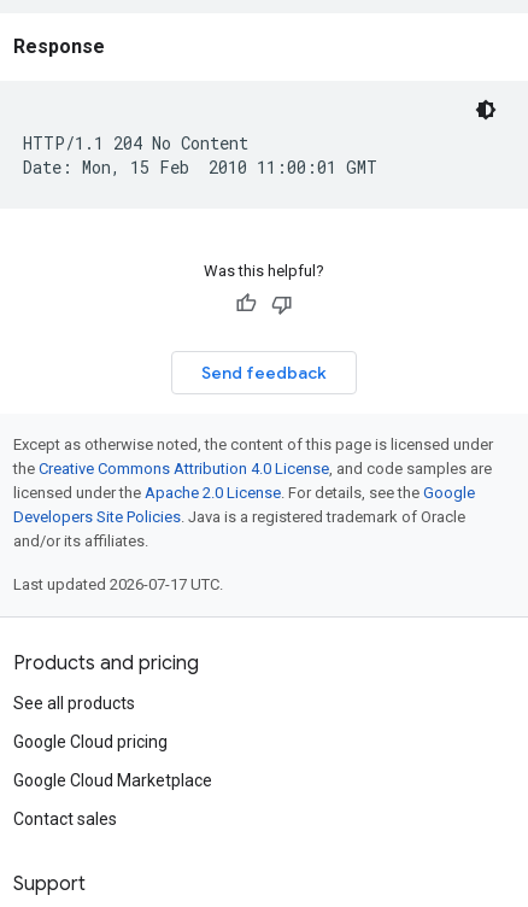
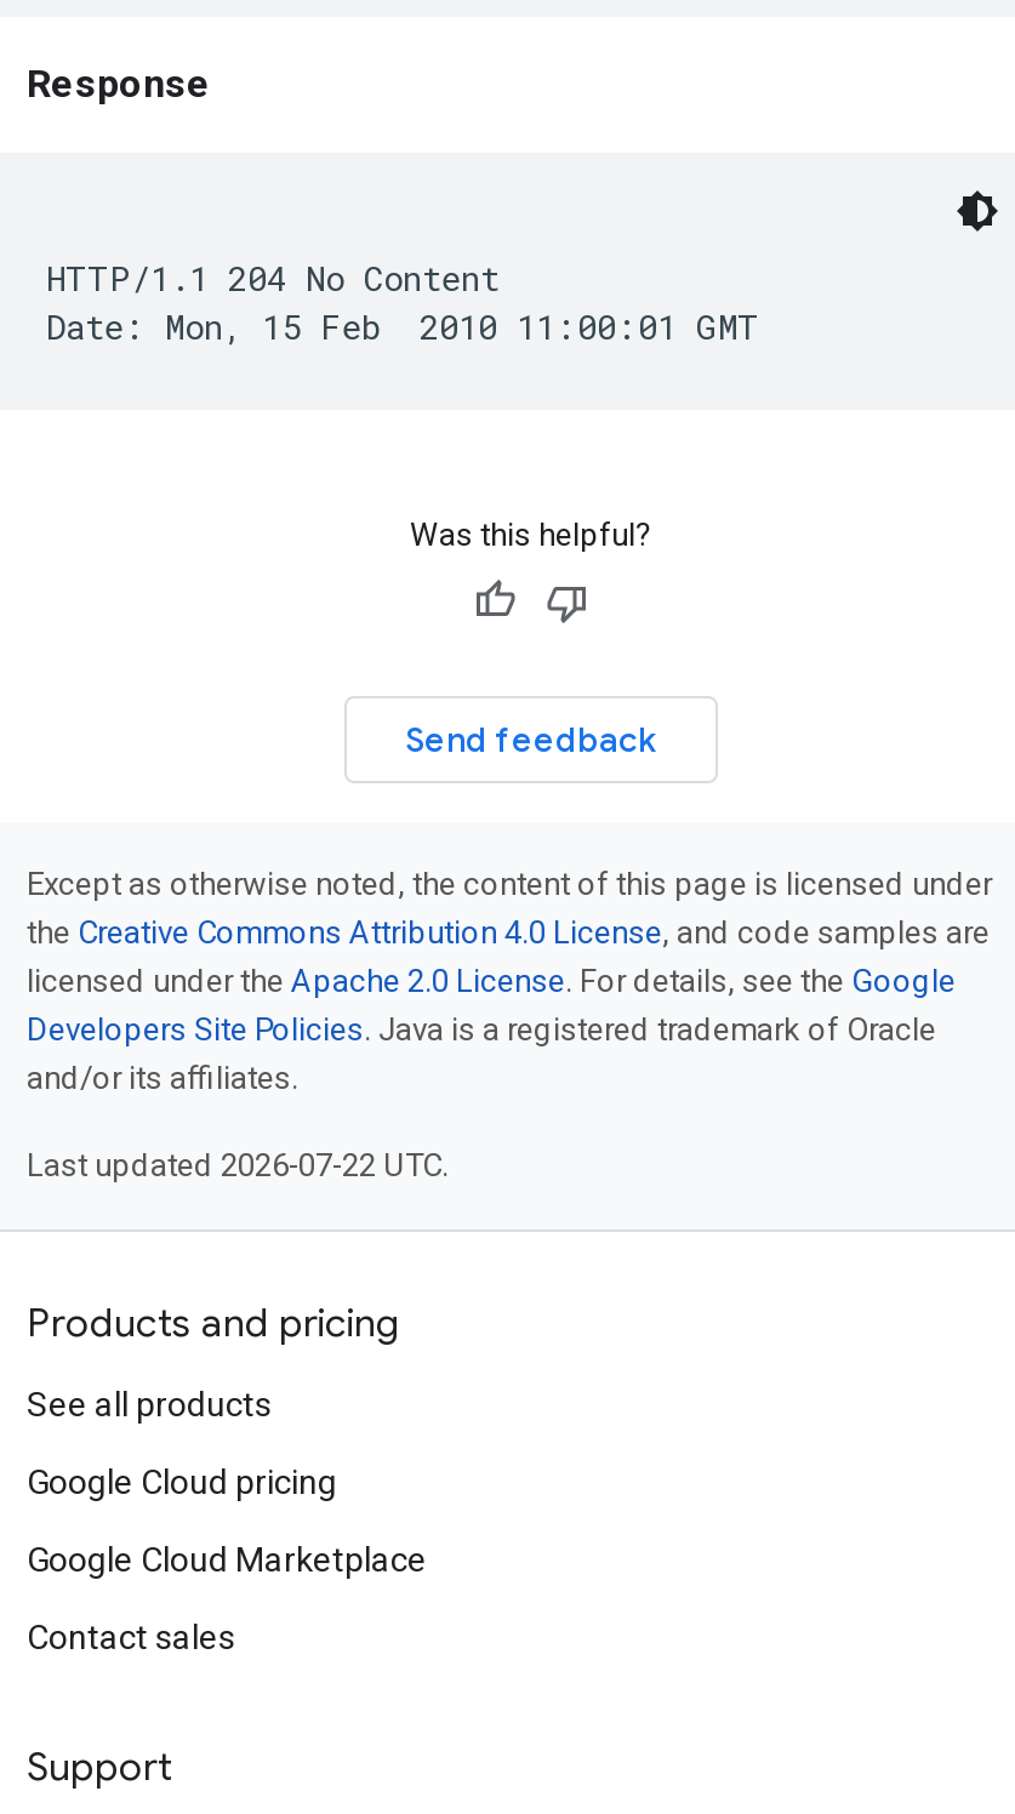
[13,575,223,593] Last updated 2026-07-17 UTC. -> [27,1147,449,1183] Last updated 2026-07-22 UTC.

